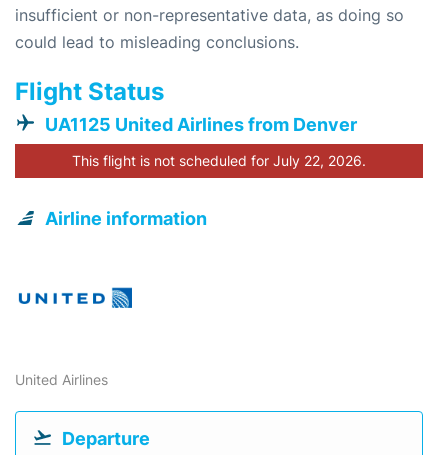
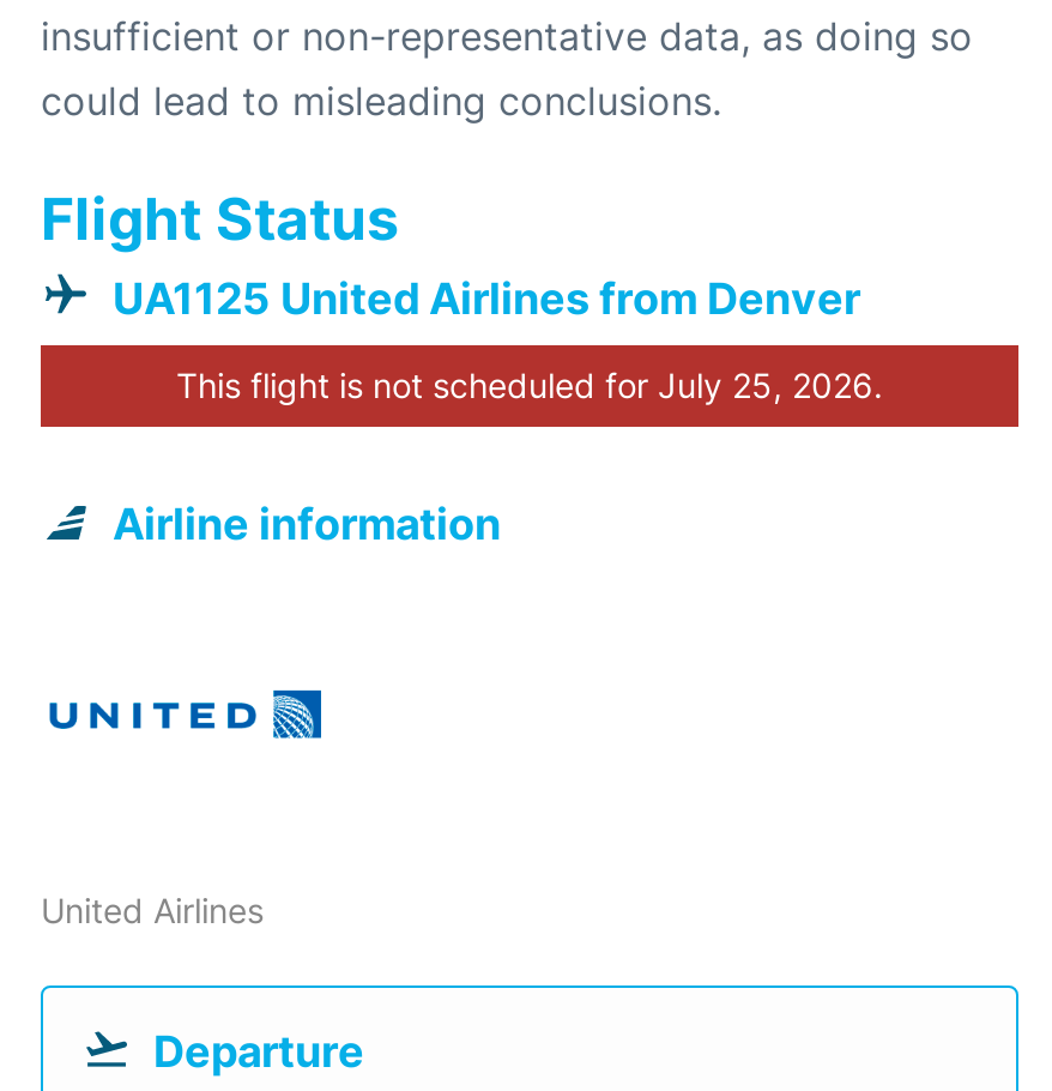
[72,151,366,168] This flight is not scheduled for July 22, 2026. -> [176,363,883,404] This flight is not scheduled for July 25, 2026.

